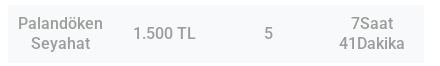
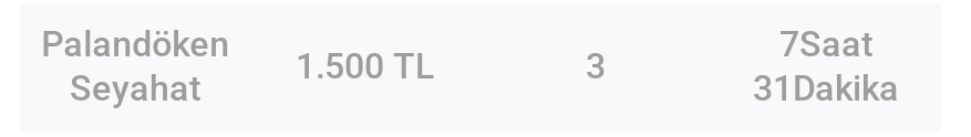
[263,24,272,43] 5 -> [586,44,606,86] 3
[339,34,405,53] 41Dakika -> [753,67,899,108] 31Dakika

